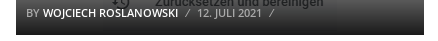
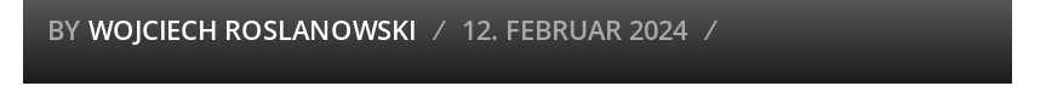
[26,5,262,20] BY WOJCIECH ROSLANOWSKI 12. JULI 2021 -> [47,11,687,47] BY WOJCIECH ROSLANOWSKI 12. FEBRUAR 2024

